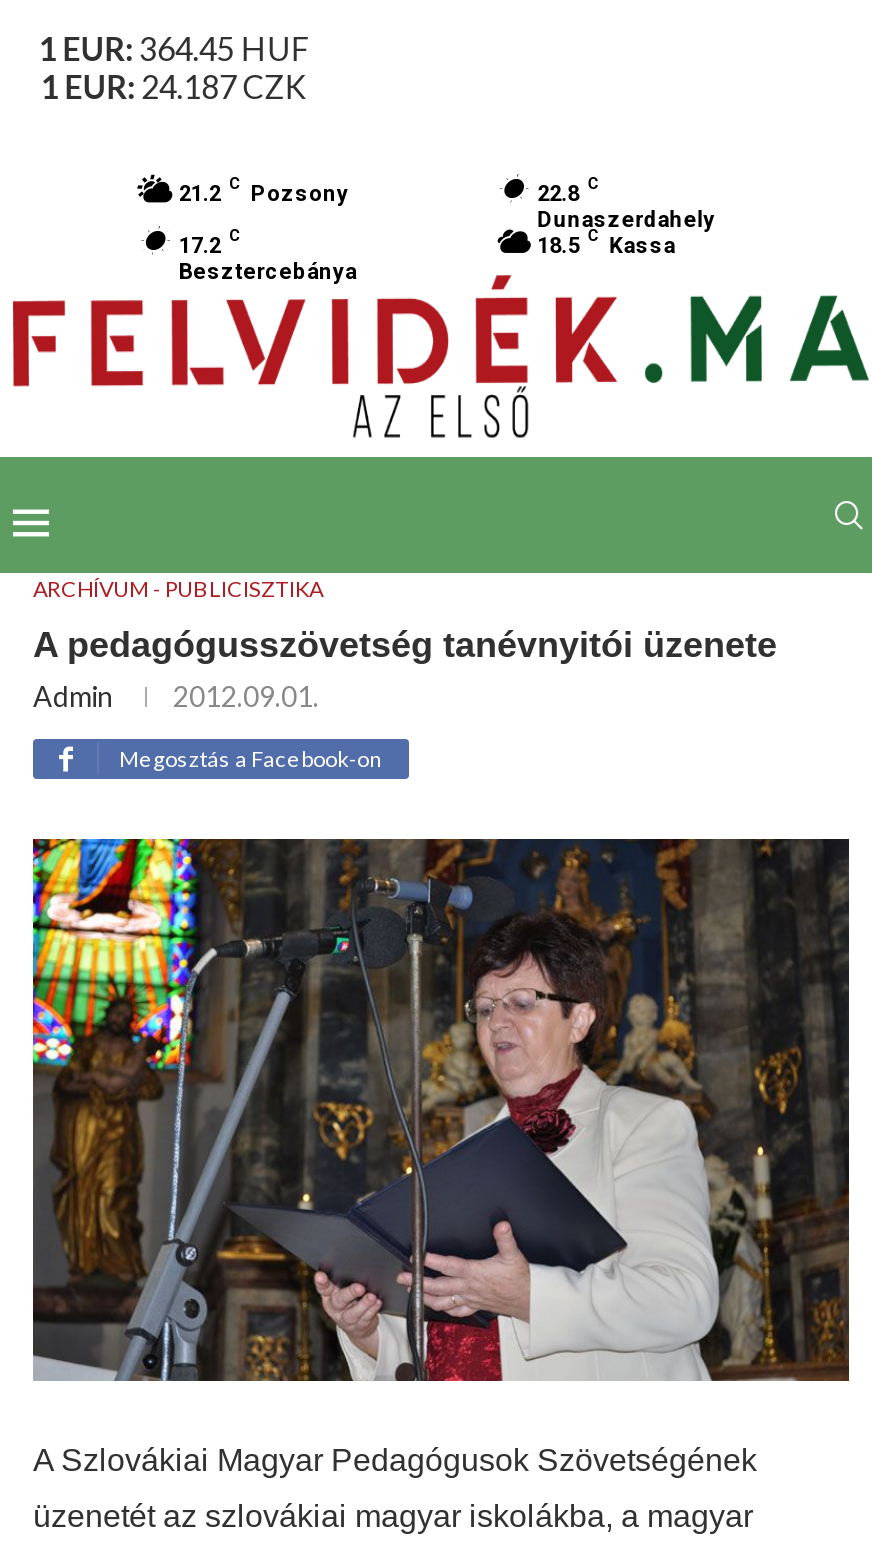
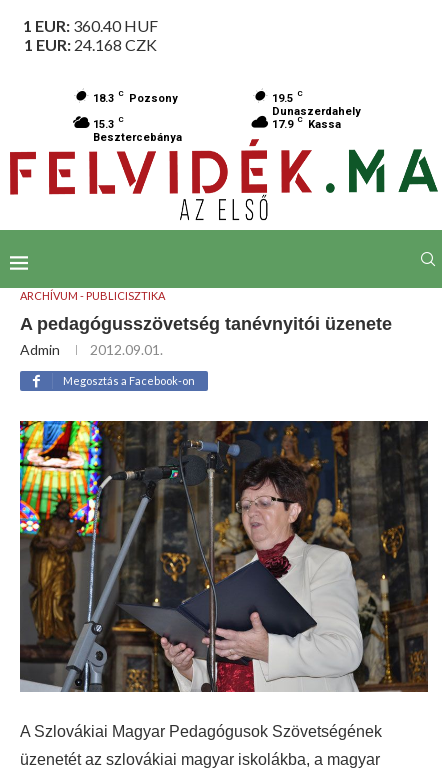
[39,29,309,67] 1 EUR: 364.45 HUF -> [23,16,158,35] 1 EUR: 360.40 HUF
[41,67,307,105] 1 EUR: 24.187 CZK -> [24,35,157,54] 1 EUR: 24.168 CZK
[179,175,349,207] 21.2 C Pozsony -> [93,89,178,105] 18.3 C Pozsony
[537,175,599,207] 22.8 C -> [272,89,303,105] 19.5 C
[179,227,241,259] 17.2 C -> [93,115,124,131] 15.3 C
[537,227,675,259] 18.5 C Kassa -> [272,115,341,131] 17.9 C Kassa

